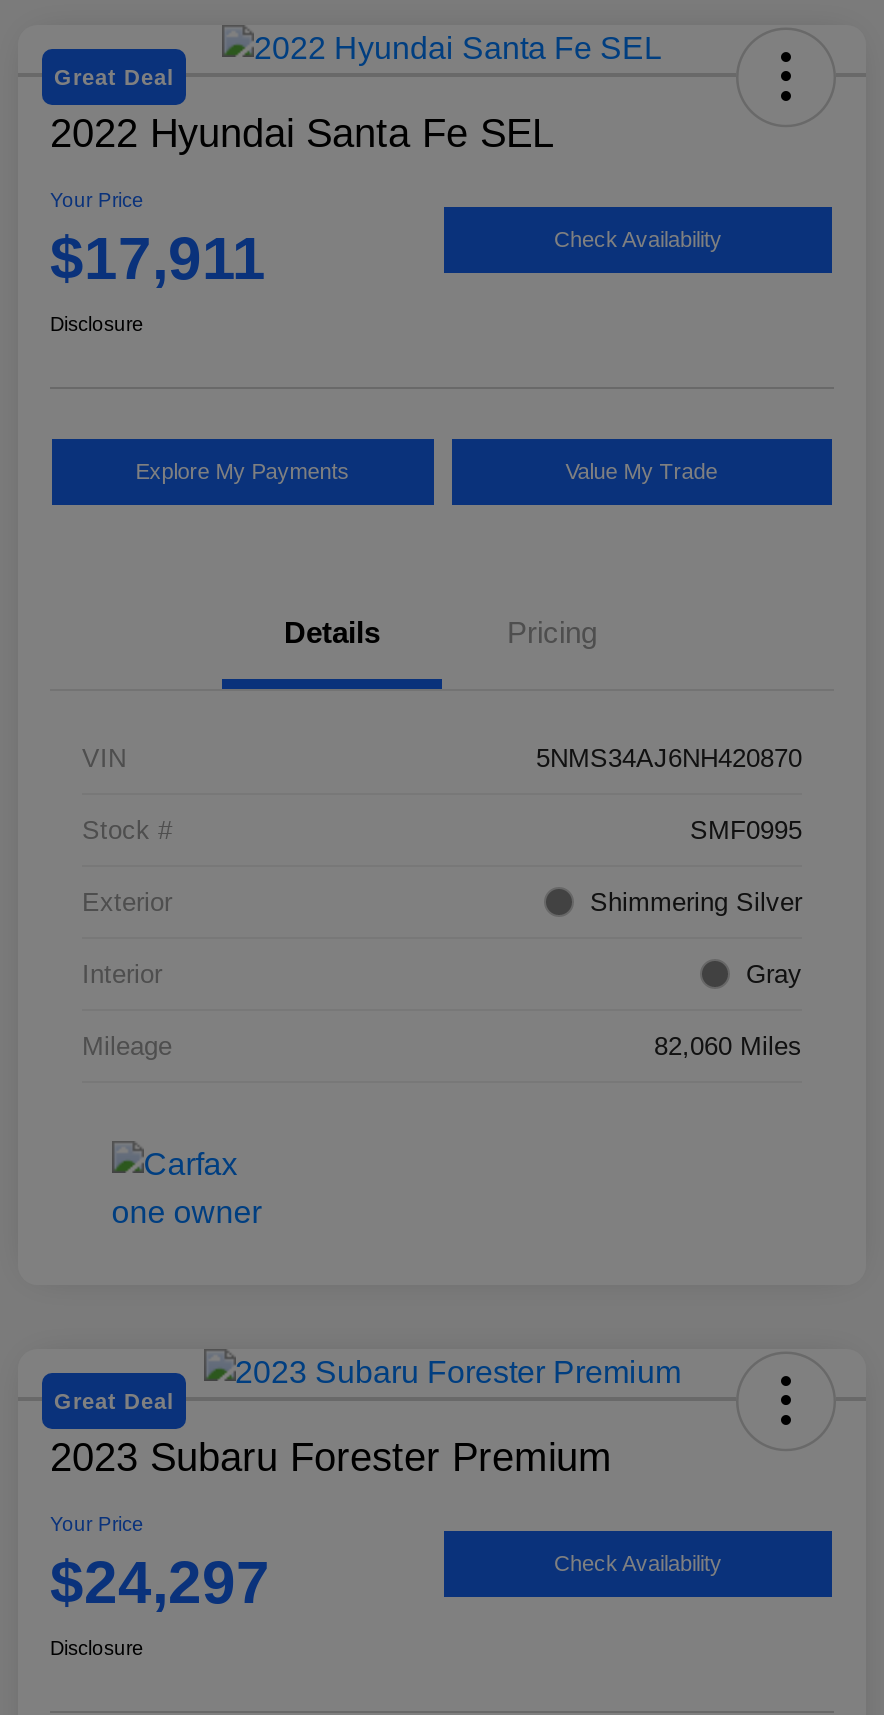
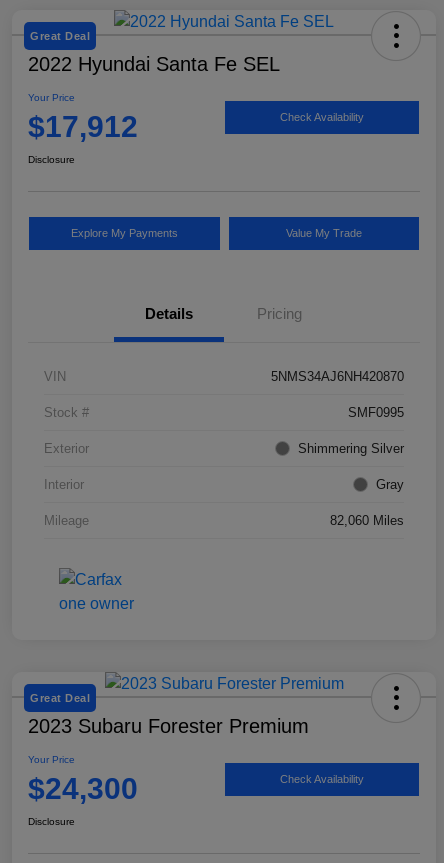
[50,225,266,291] $17,911 -> [28,110,138,143] $17,912
[50,1549,270,1615] $24,297 -> [28,772,138,805] $24,300

